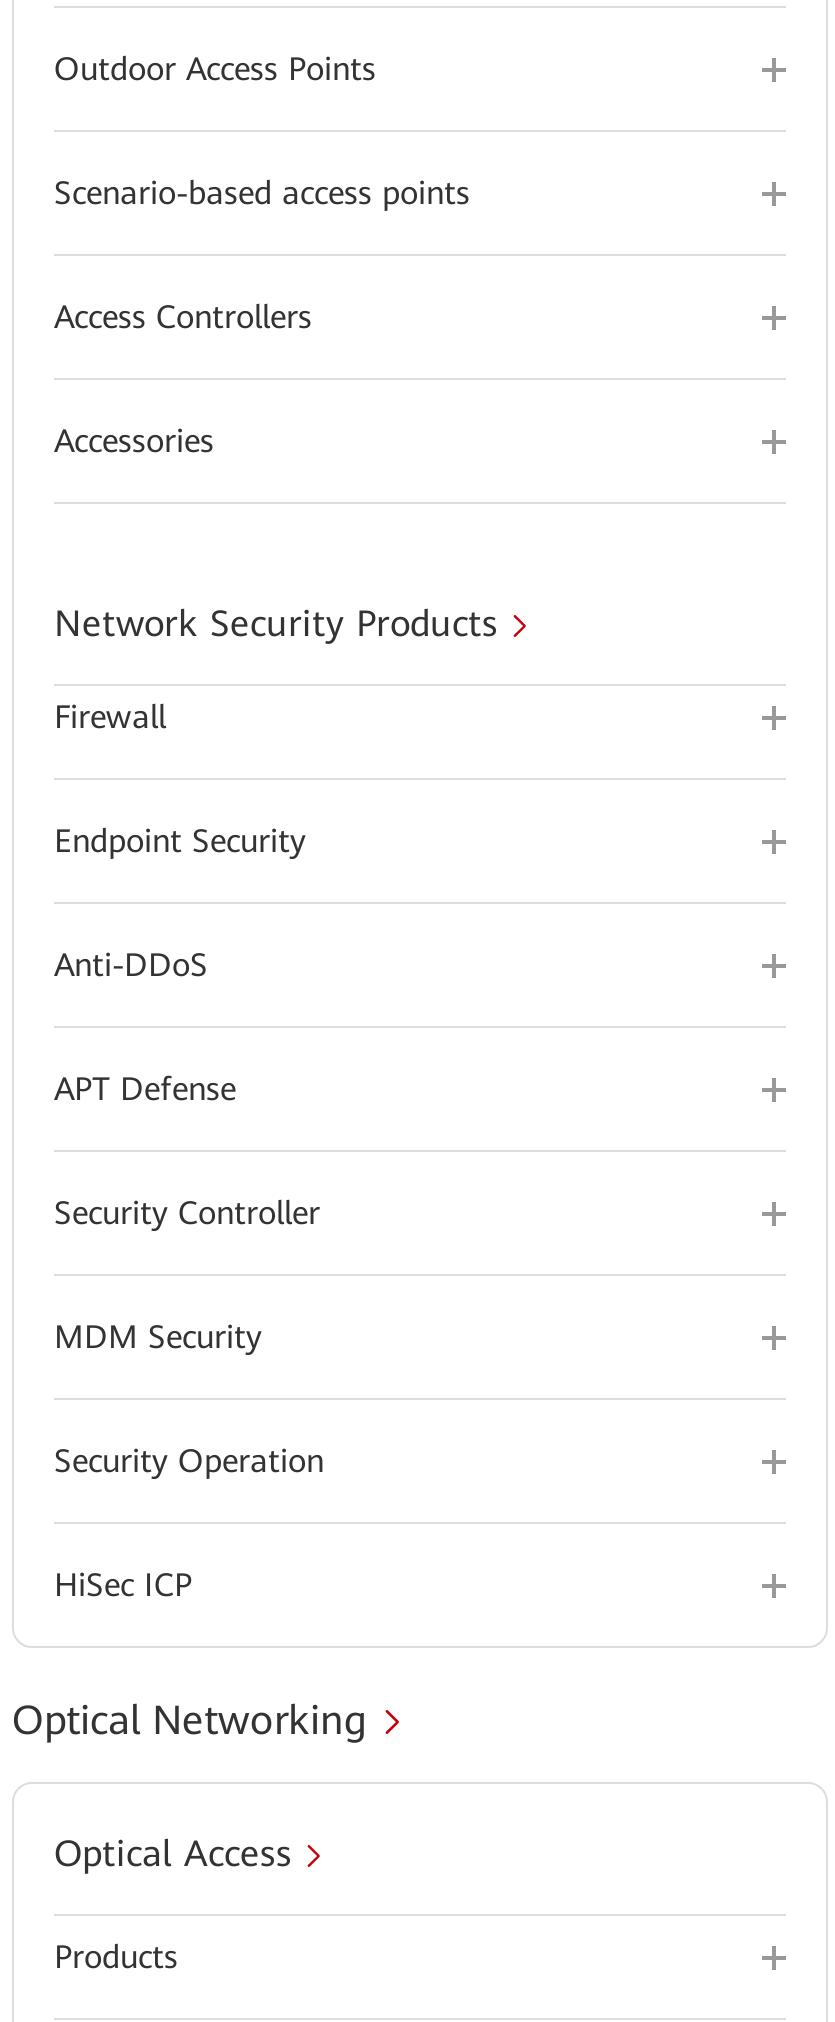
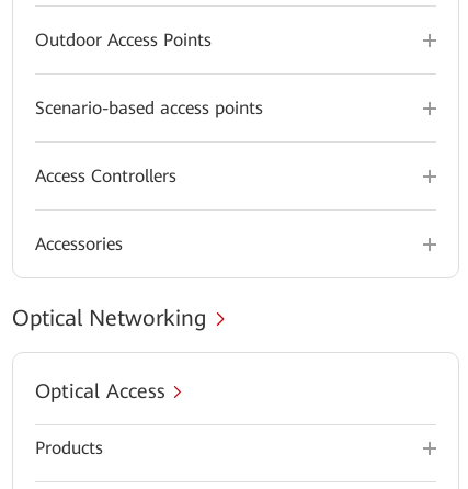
[54,602,498,1604] Network Security Products | Firewall | Endpoint Security | Anti-DDoS | APT Defense | Security Controller | MDM Security | Security Operation | HiSec ICP -> none

